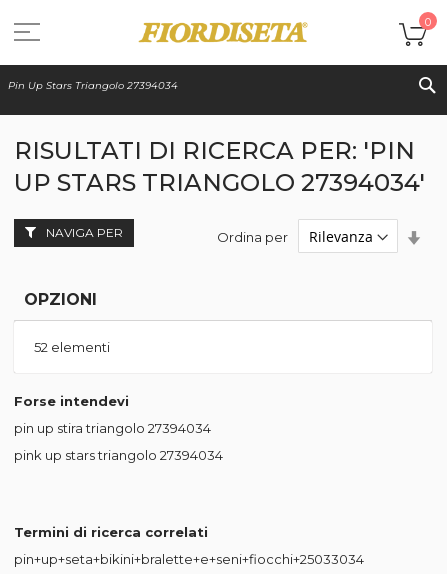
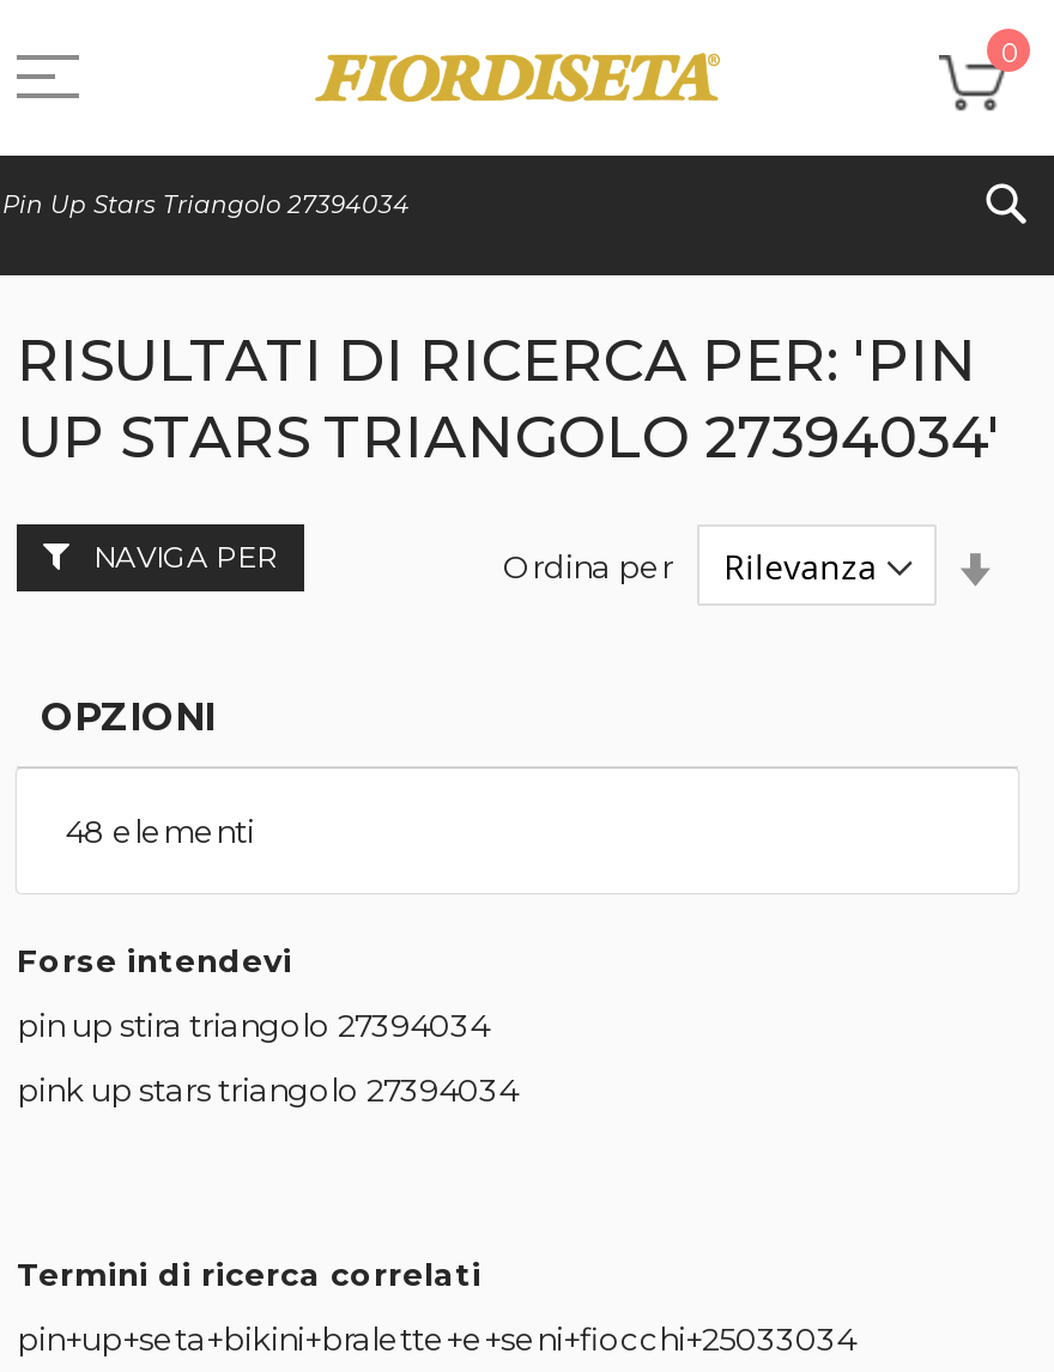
[34,339,110,355] 52 elementi -> [65,813,254,851] 48 elementi

